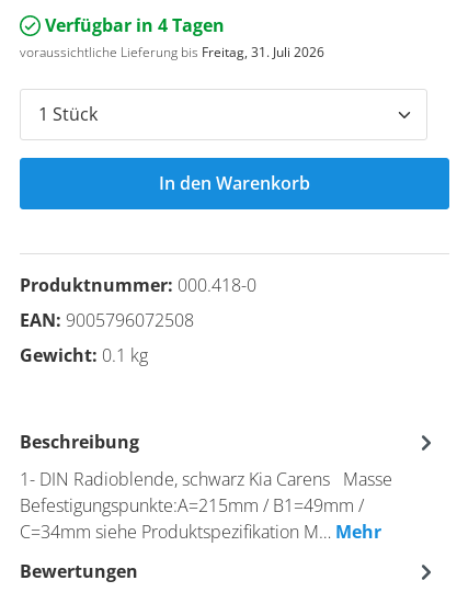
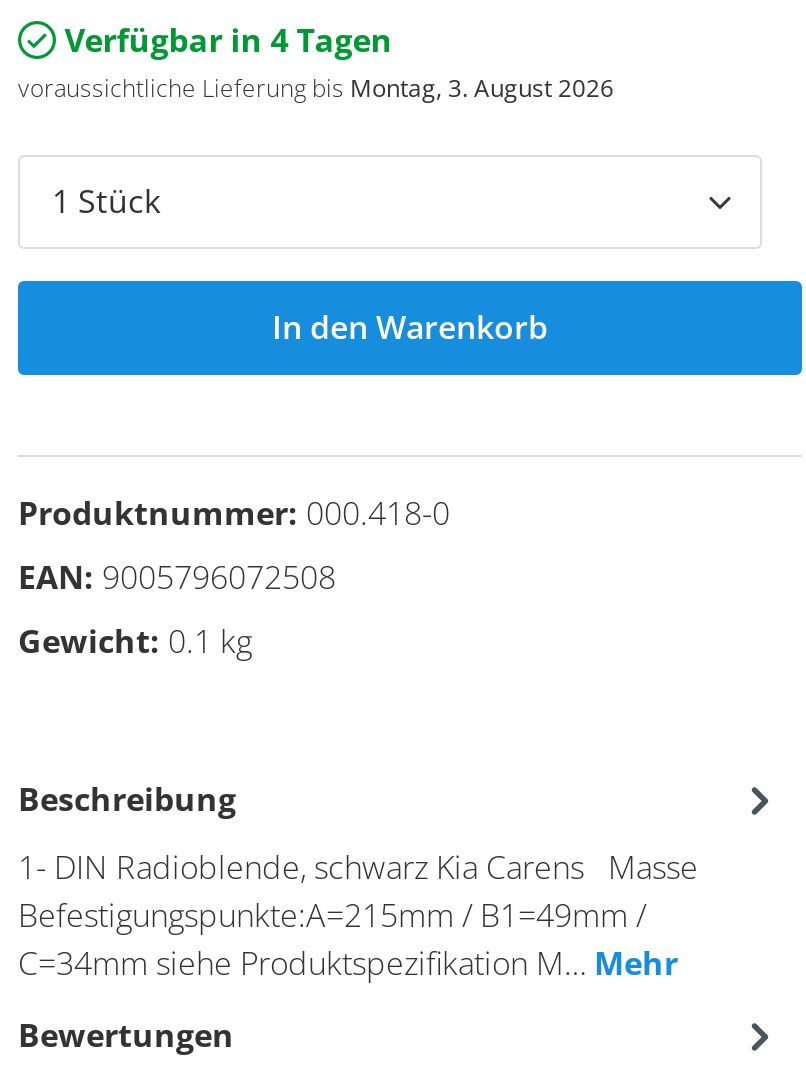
[20,43,324,61] voraussichtliche Lieferung bis Freitag, 31. Juli 2026 -> [18,71,614,105] voraussichtliche Lieferung bis Montag, 3. August 2026

